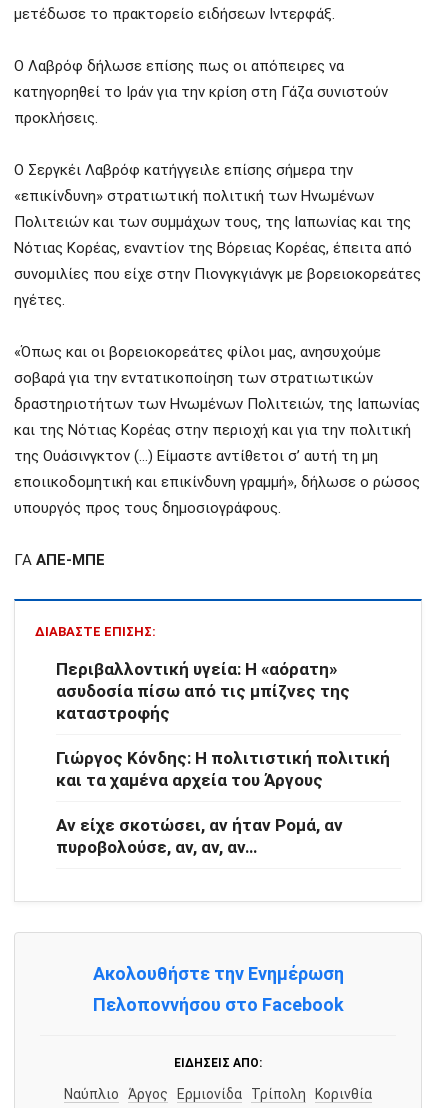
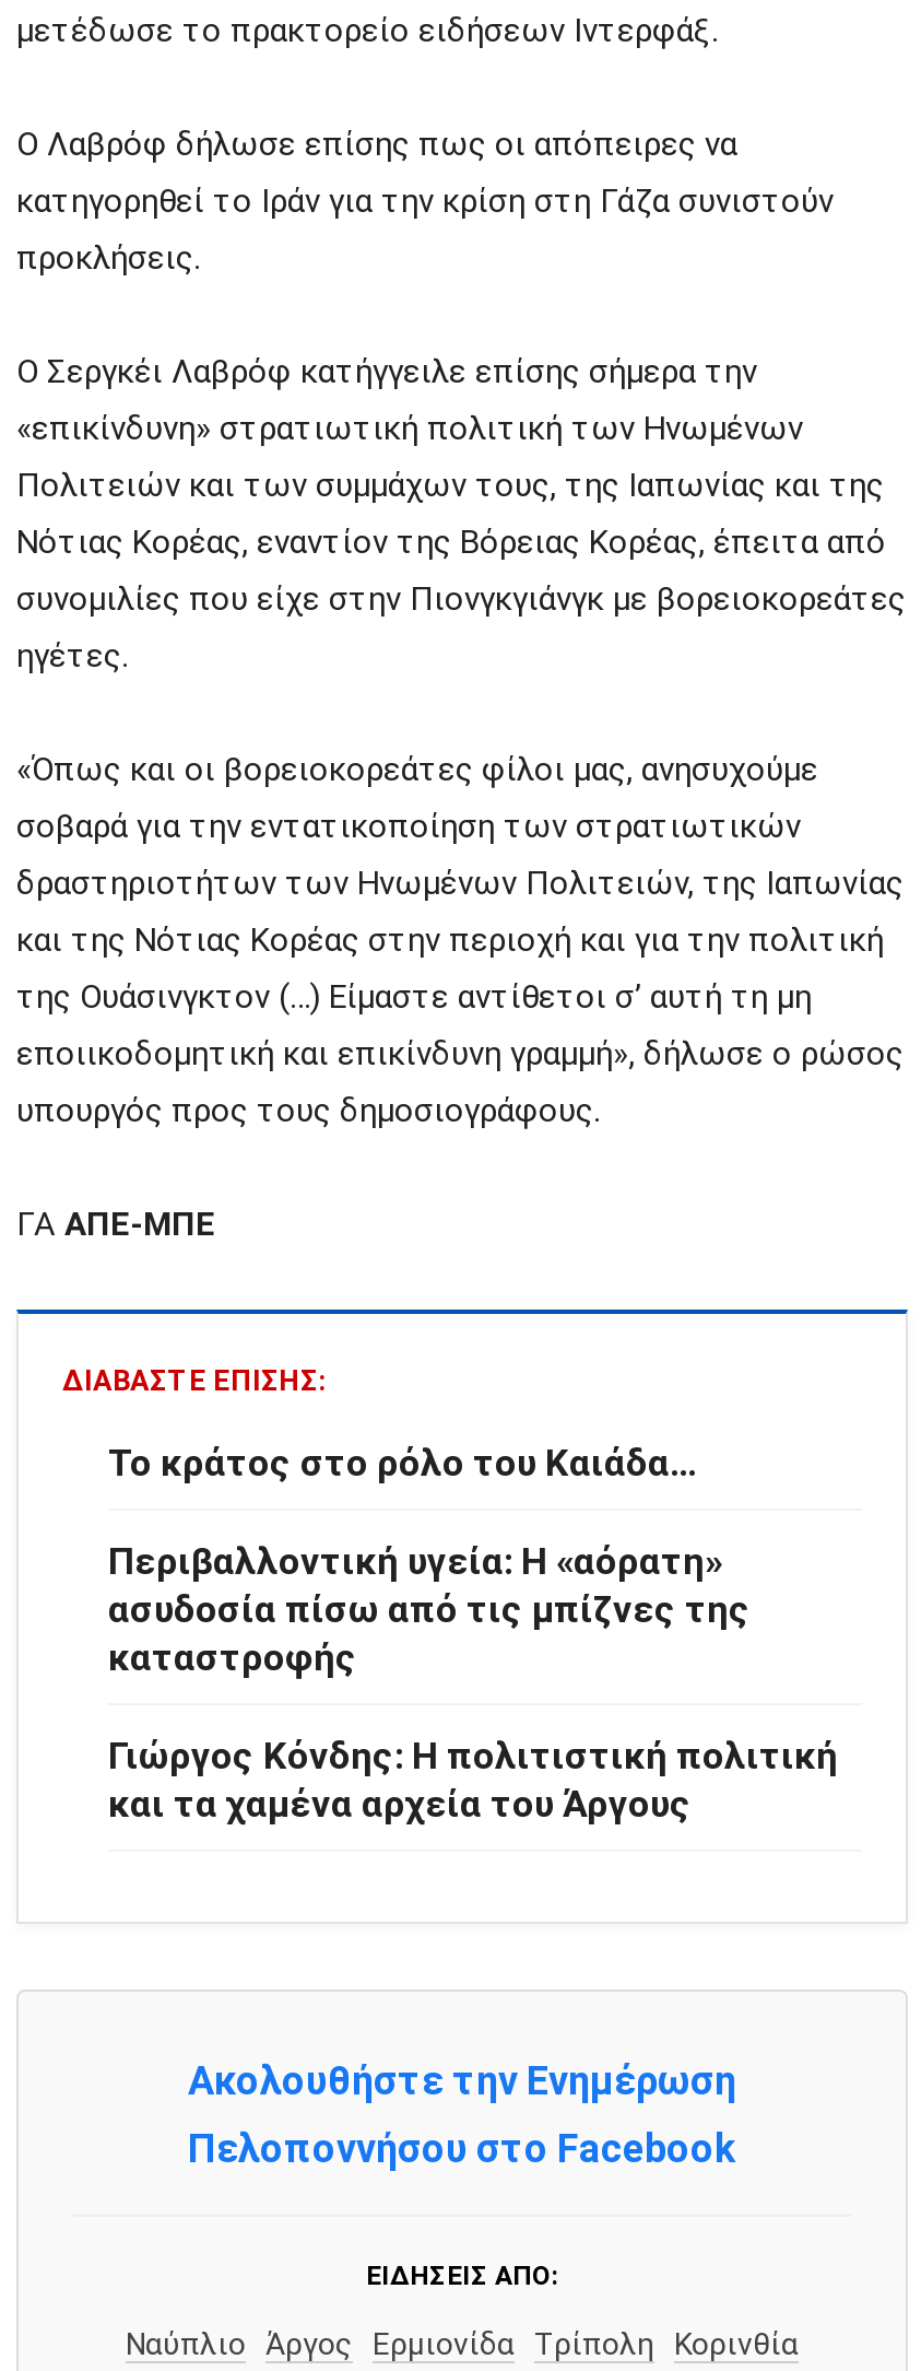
none -> [108,1440,696,1483] Το κράτος στο ρόλο του Καιάδα…
moved [56,658,390,789] -> [108,1538,838,1824]: Περιβαλλοντική υγεία: Η «αόρατη» | ασυδοσία πίσω από τις μπίζνες της | καταστροφής | Γιώργος Κόνδης: Η πολιτιστική πολιτική | και τα χαμένα αρχεία του Άργους
[56,814,343,856] Αν είχε σκοτώσει, αν ήταν Ρομά, αν | πυροβολούσε, αν, αν, αν… -> none

